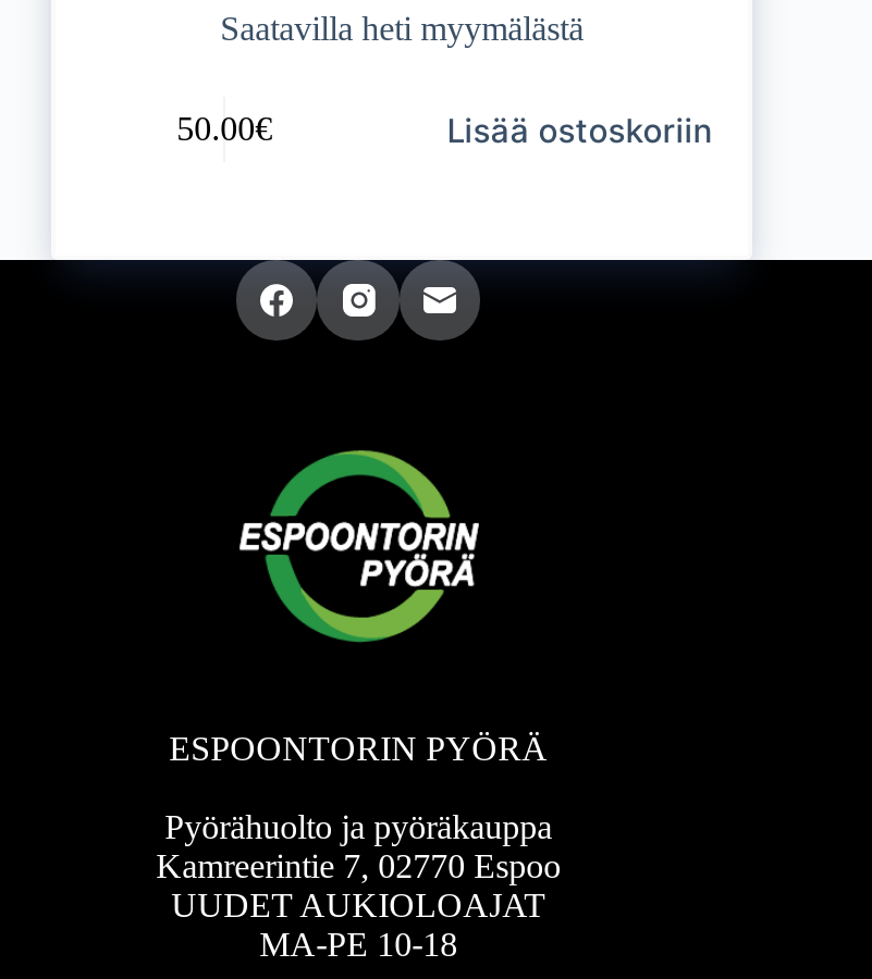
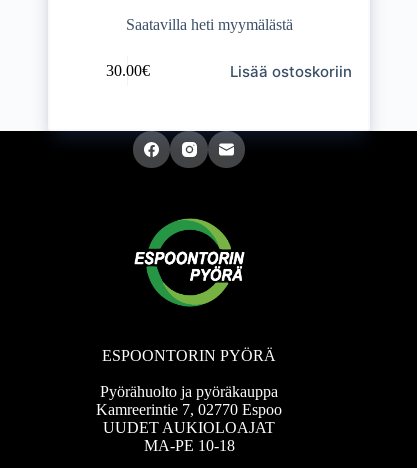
[177,111,272,148] 50.00€ -> [106,62,150,79] 30.00€

